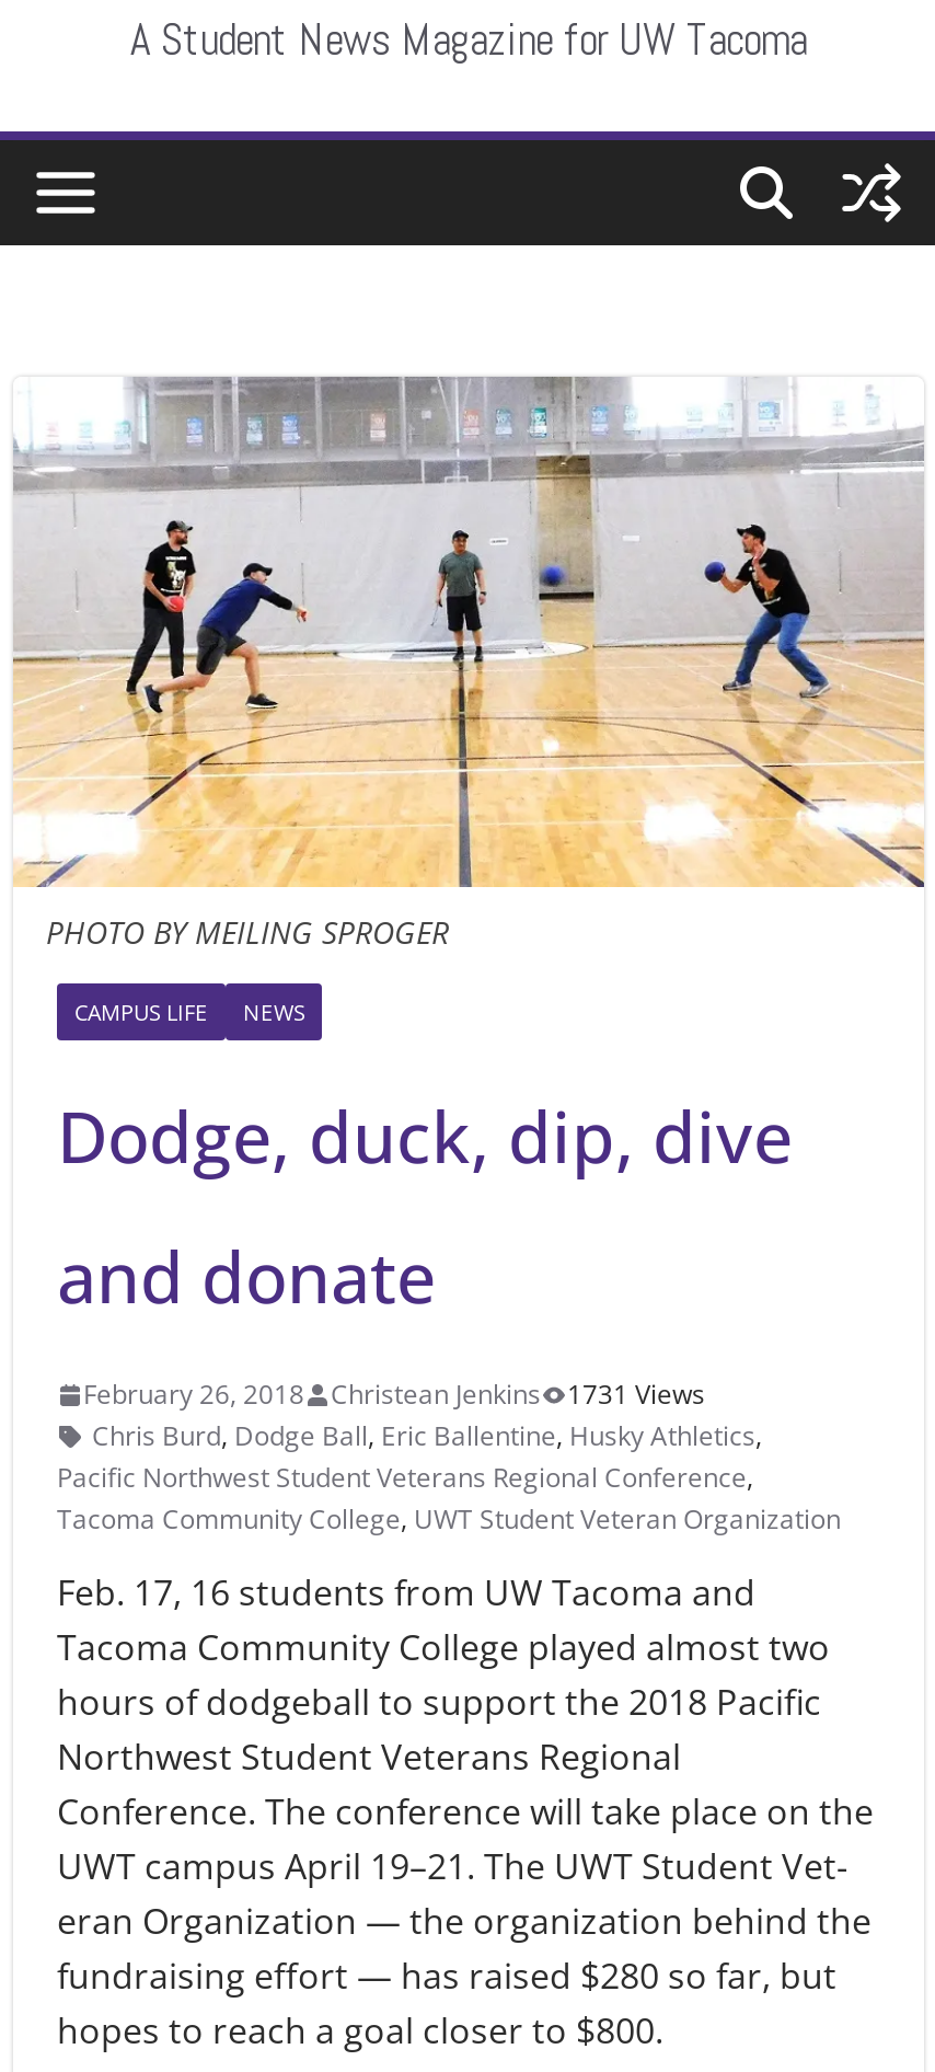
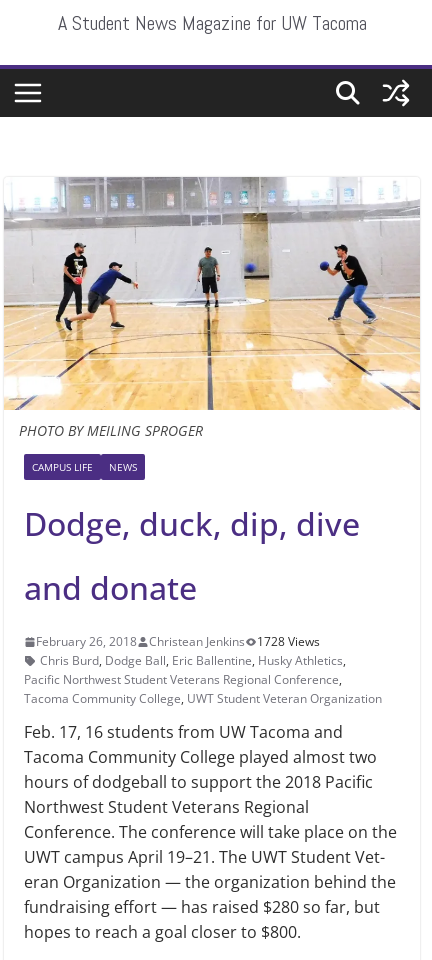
[83,1377,705,1414] February 26, 2018 Christean Jenkins 1731 Views -> [36,633,320,650] February 26, 2018 Christean Jenkins 1728 Views

